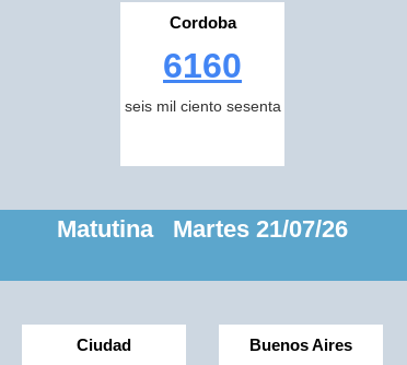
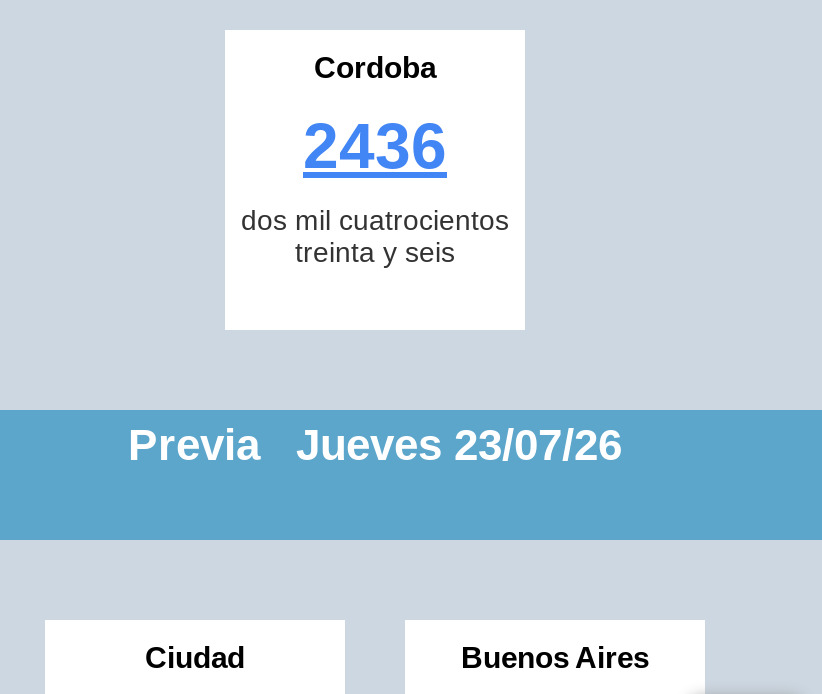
[124,46,281,115] 6160 | seis mil ciento sesenta -> [241,110,509,268] 2436 | dos mil cuatrocientos | treinta y seis
[57,215,348,243] Matutina Martes 21/07/26 -> [128,420,622,470] Previa Jueves 23/07/26

